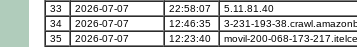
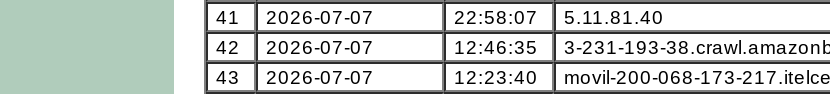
[47,3,129,14] 33 2026-07-07 -> [210,6,374,28] 41 2026-07-07
[47,18,129,29] 34 2026-07-07 -> [210,36,374,58] 42 2026-07-07
[47,33,129,44] 35 2026-07-07 -> [210,66,374,88] 43 2026-07-07

